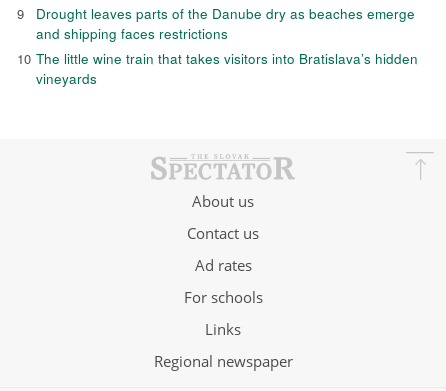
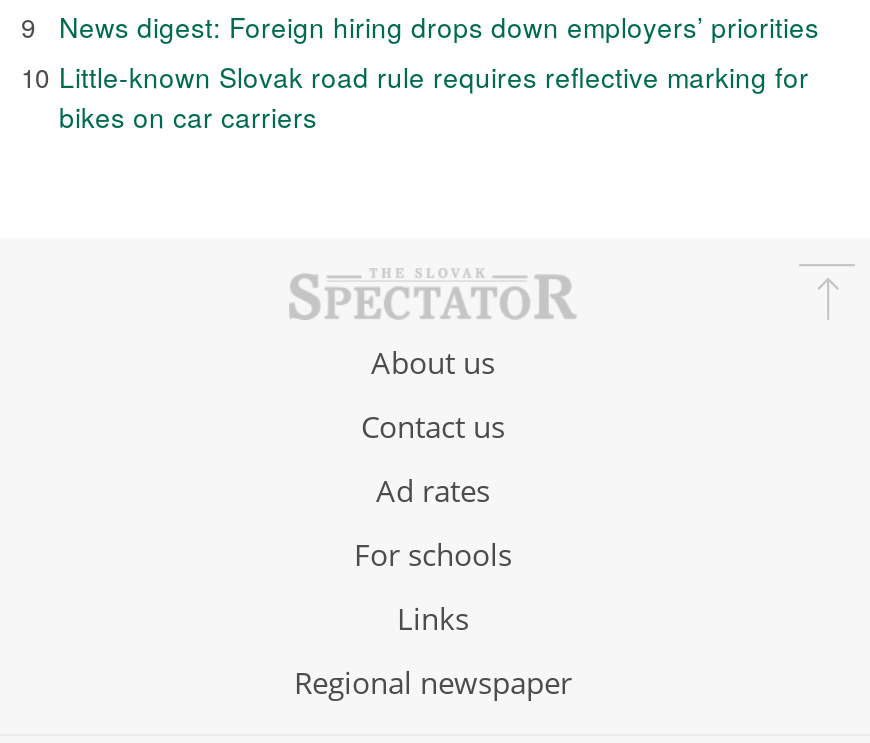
[17,4,418,88] Drought leaves parts of the Danube dry as beaches emerge | and shipping faces restrictions | 10 The little wine train that takes visitors into Bratislava’s hidden | vineyards -> [21,8,819,136] News digest: Foreign hiring drops down employers’ priorities | 10 Little-known Slovak road rule requires reflective marking for | bikes on car carriers

